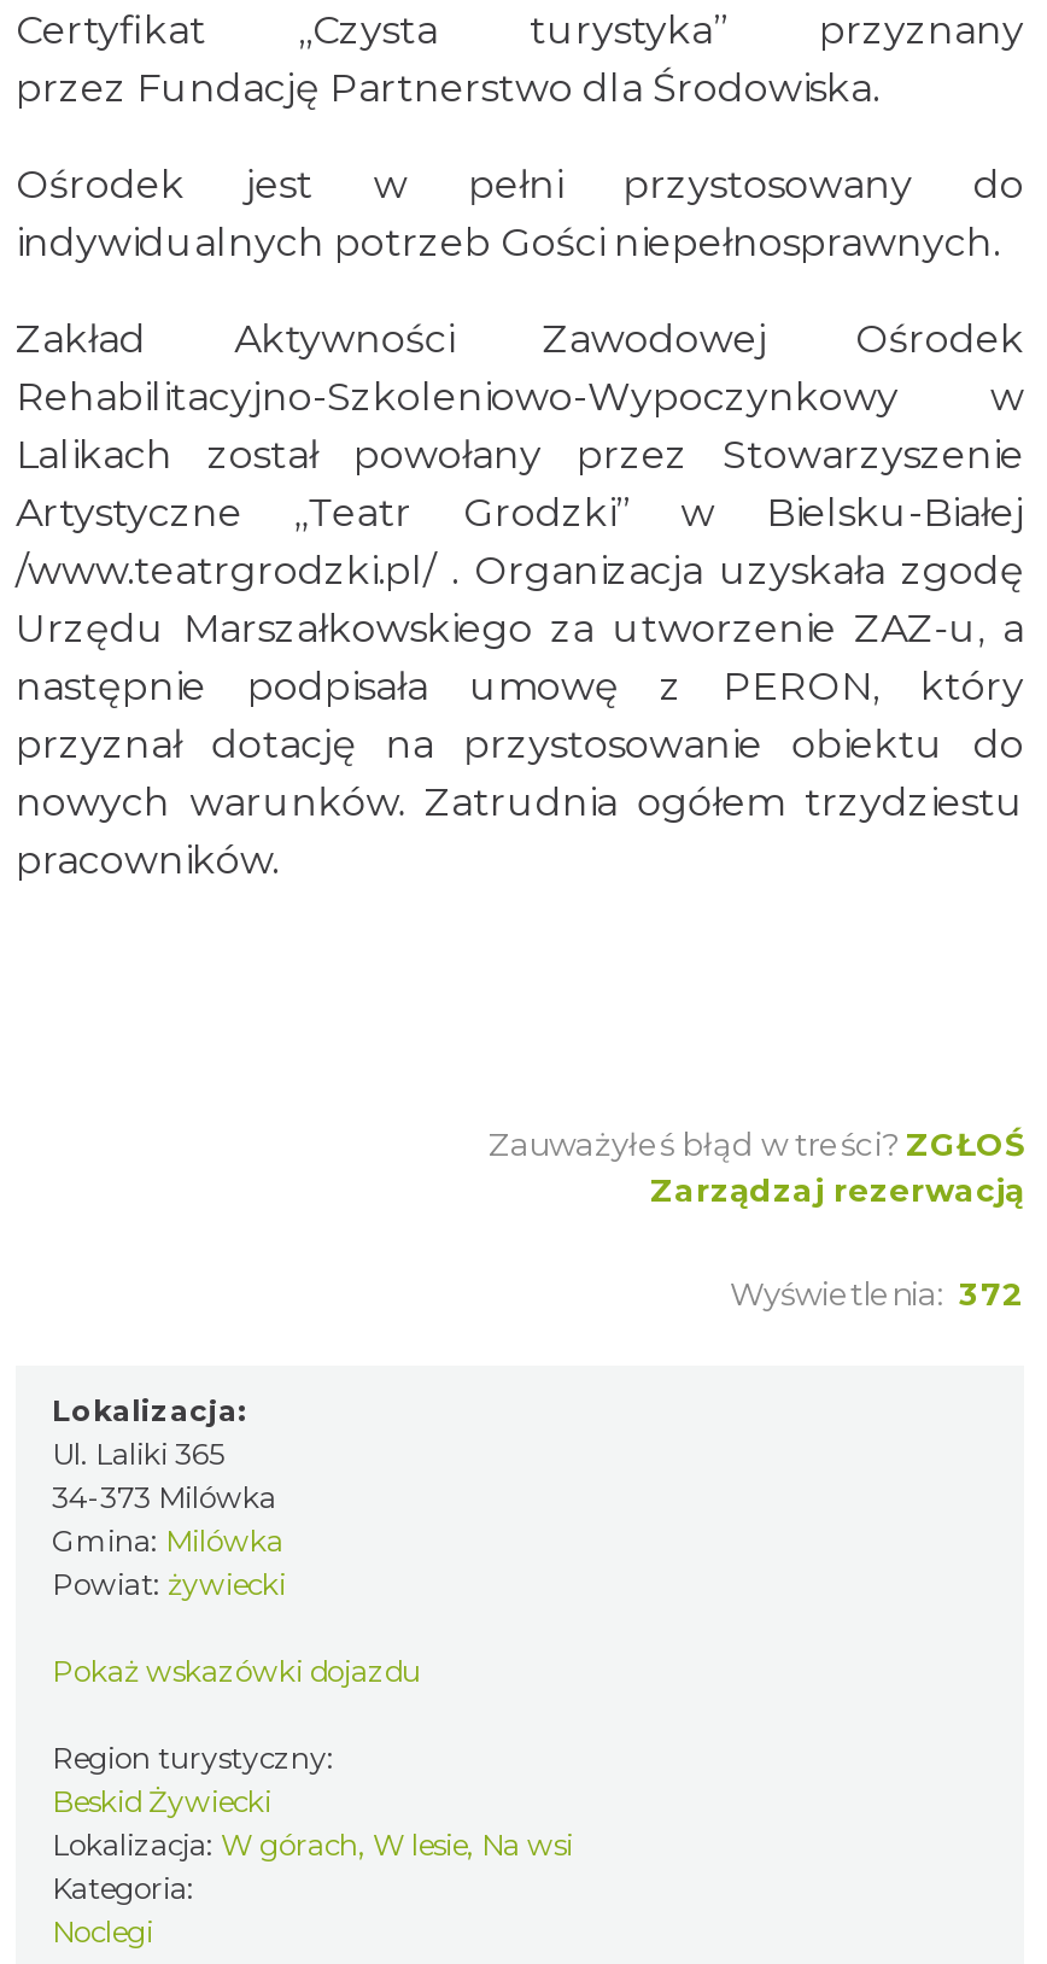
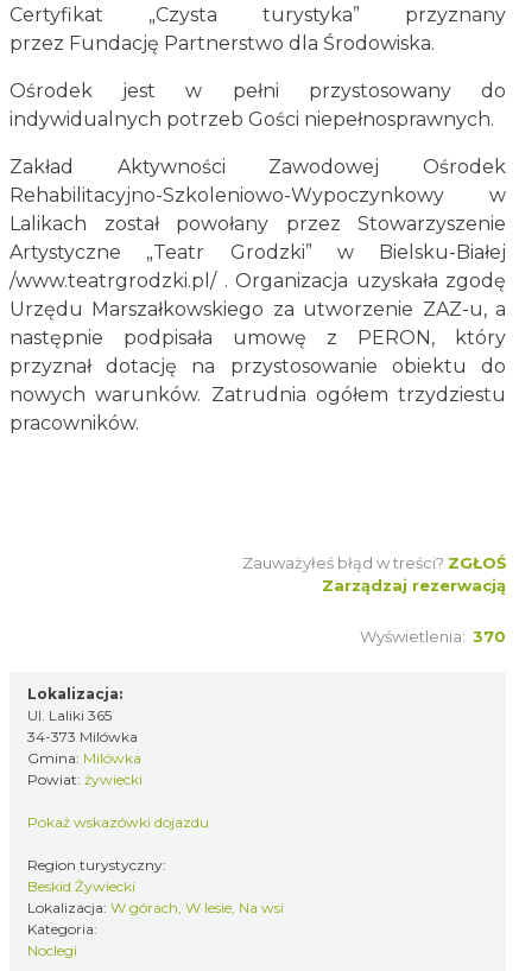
[730,1274,1024,1313] Wyświetlenia: 372 -> [360,627,506,646] Wyświetlenia: 370

